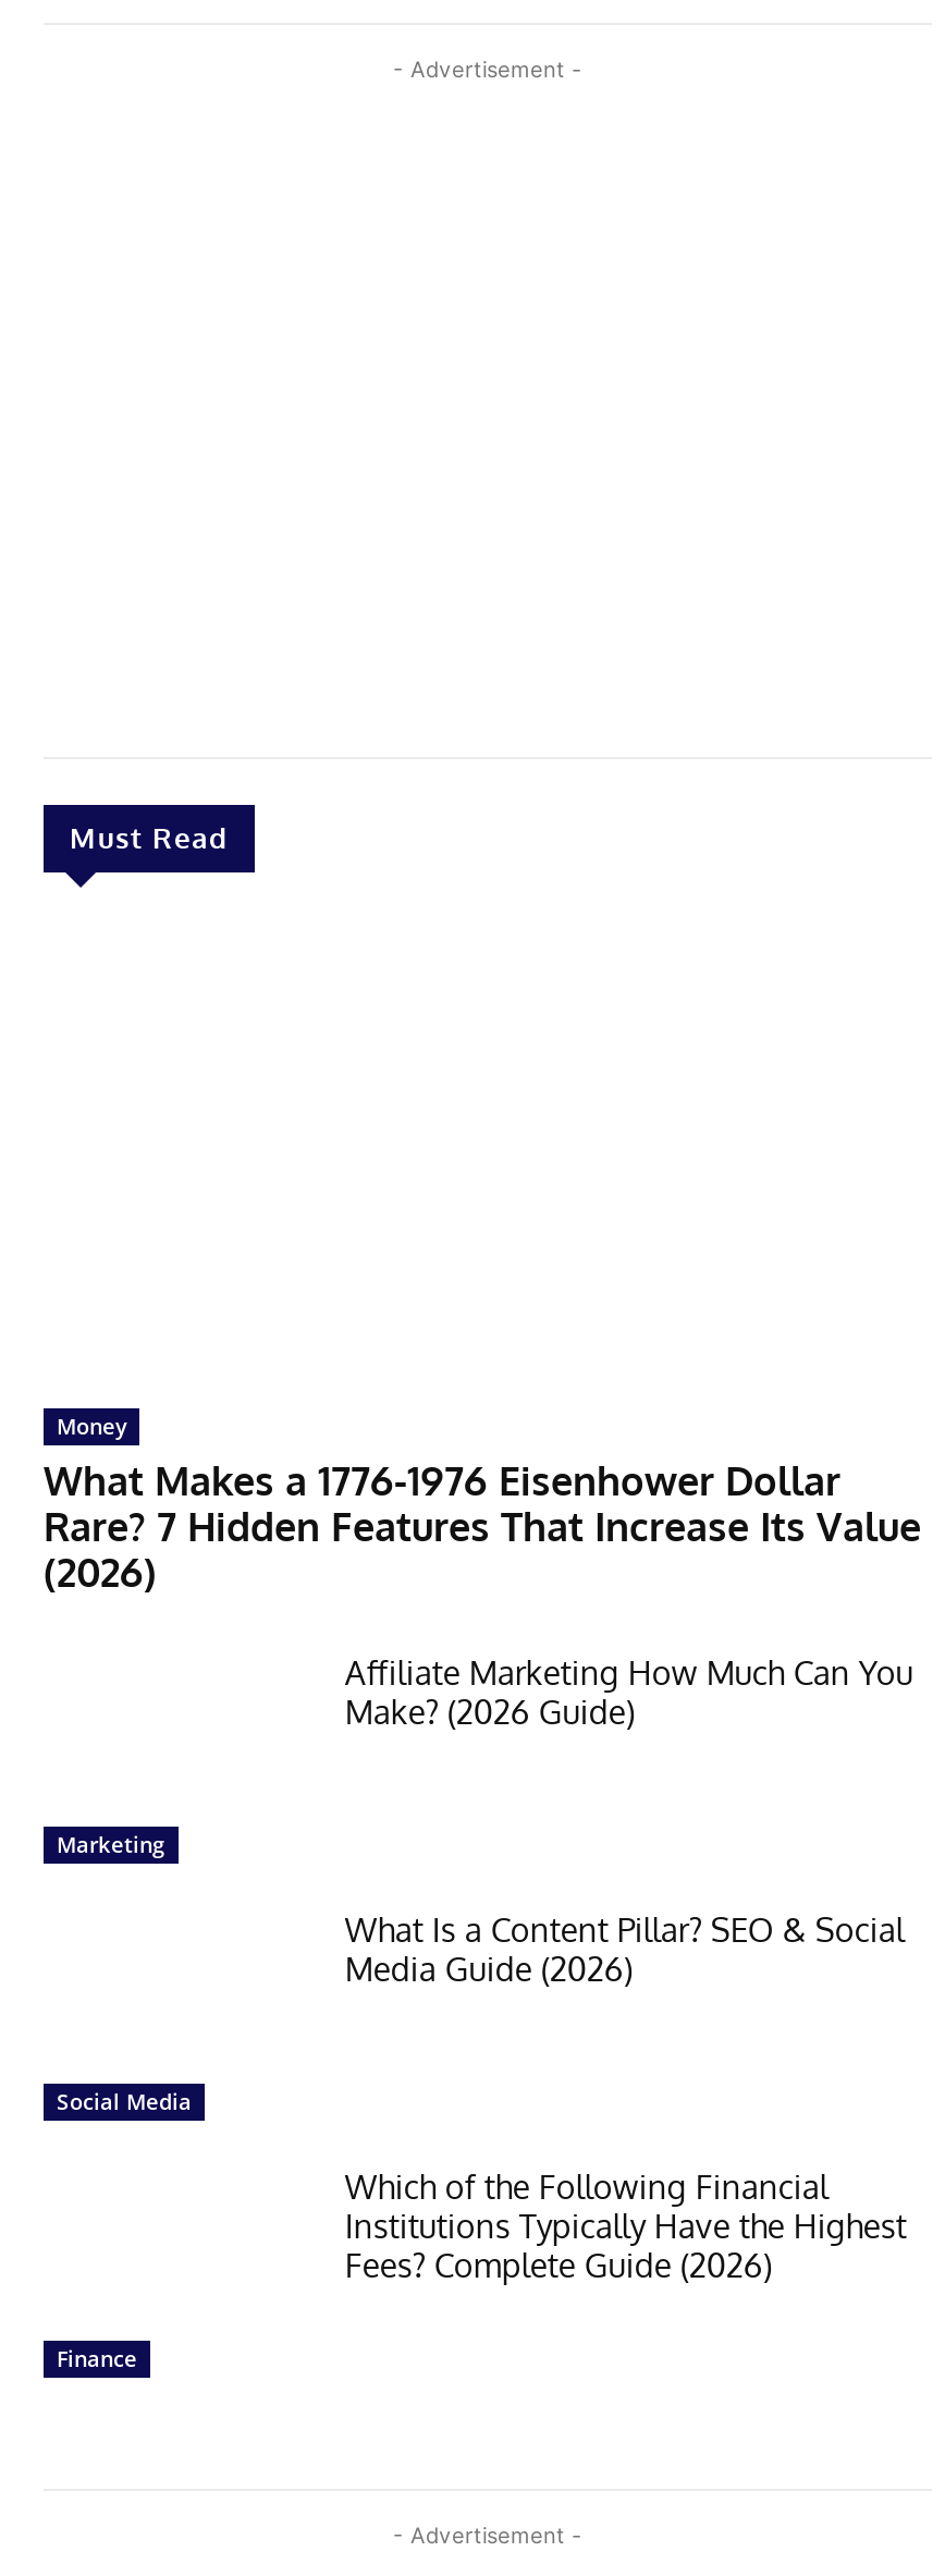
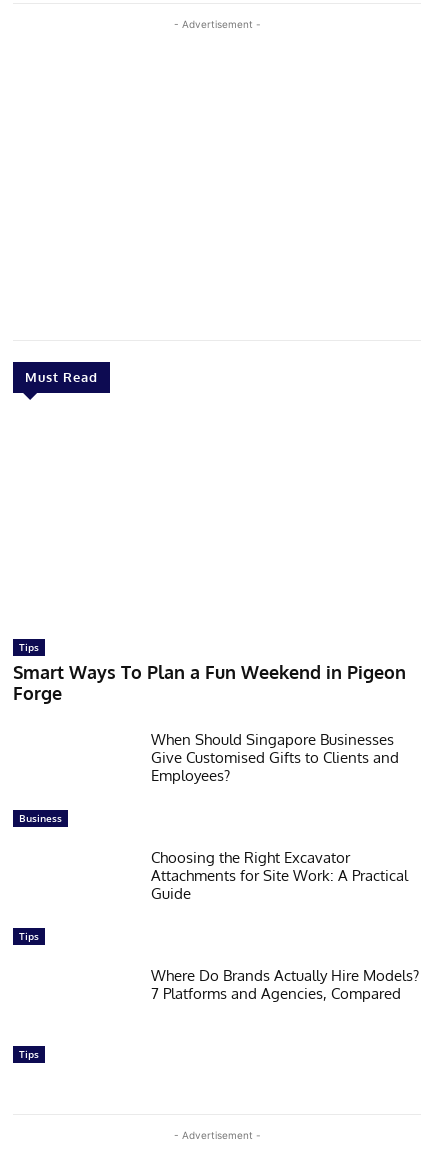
[44,1411,921,1596] Money | What Makes a 1776-1976 Eisenhower Dollar | Rare? 7 Hidden Features That Increase Its Value | (2026) -> [13,640,406,704] Tips | Smart Ways To Plan a Fun Weekend in Pigeon | Forge
[345,1653,913,1733] Affiliate Marketing How Much Can You | Make? (2026 Guide) -> [151,730,399,785] When Should Singapore Businesses | Give Customised Gifts to Clients and | Employees?
[57,1829,165,1860] Marketing -> [19,811,62,825] Business
[345,1910,904,1990] What Is a Content Pillar? SEO & Social | Media Guide (2026) -> [151,848,408,903] Choosing the Right Excavator | Attachments for Site Work: A Practical | Guide
[57,2086,192,2117] Social Media -> [19,929,39,943] Tips
[345,2167,907,2286] Which of the Following Financial | Institutions Typically Have the Highest | Fees? Complete Guide (2026) -> [151,966,419,1003] Where Do Brands Actually Hire Models? | 7 Platforms and Agencies, Compared
[57,2343,137,2373] Finance -> [19,1047,39,1061] Tips

